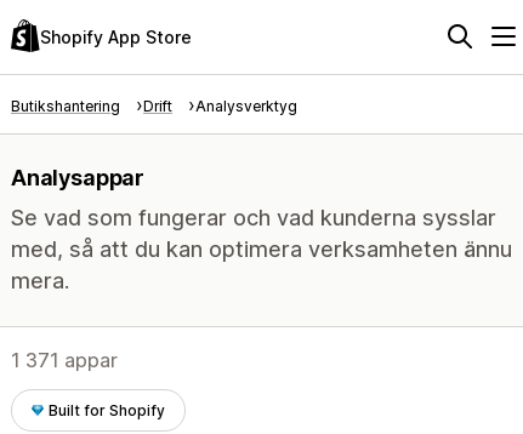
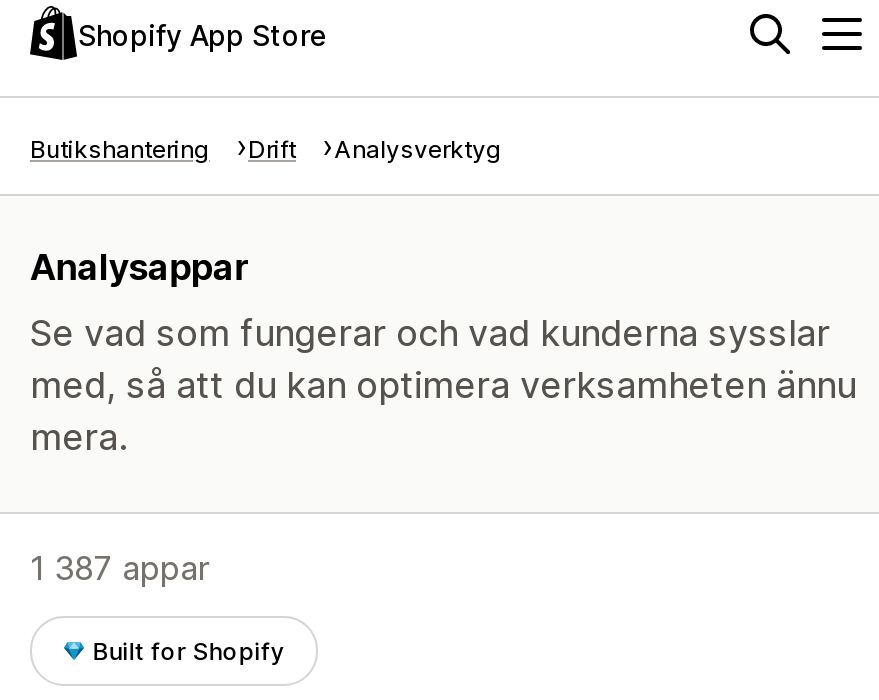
[11,348,118,372] 1 371 appar -> [30,548,210,588] 1 387 appar

